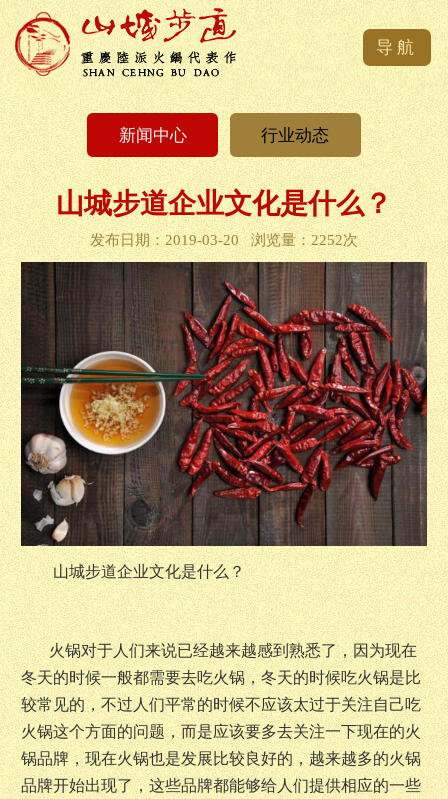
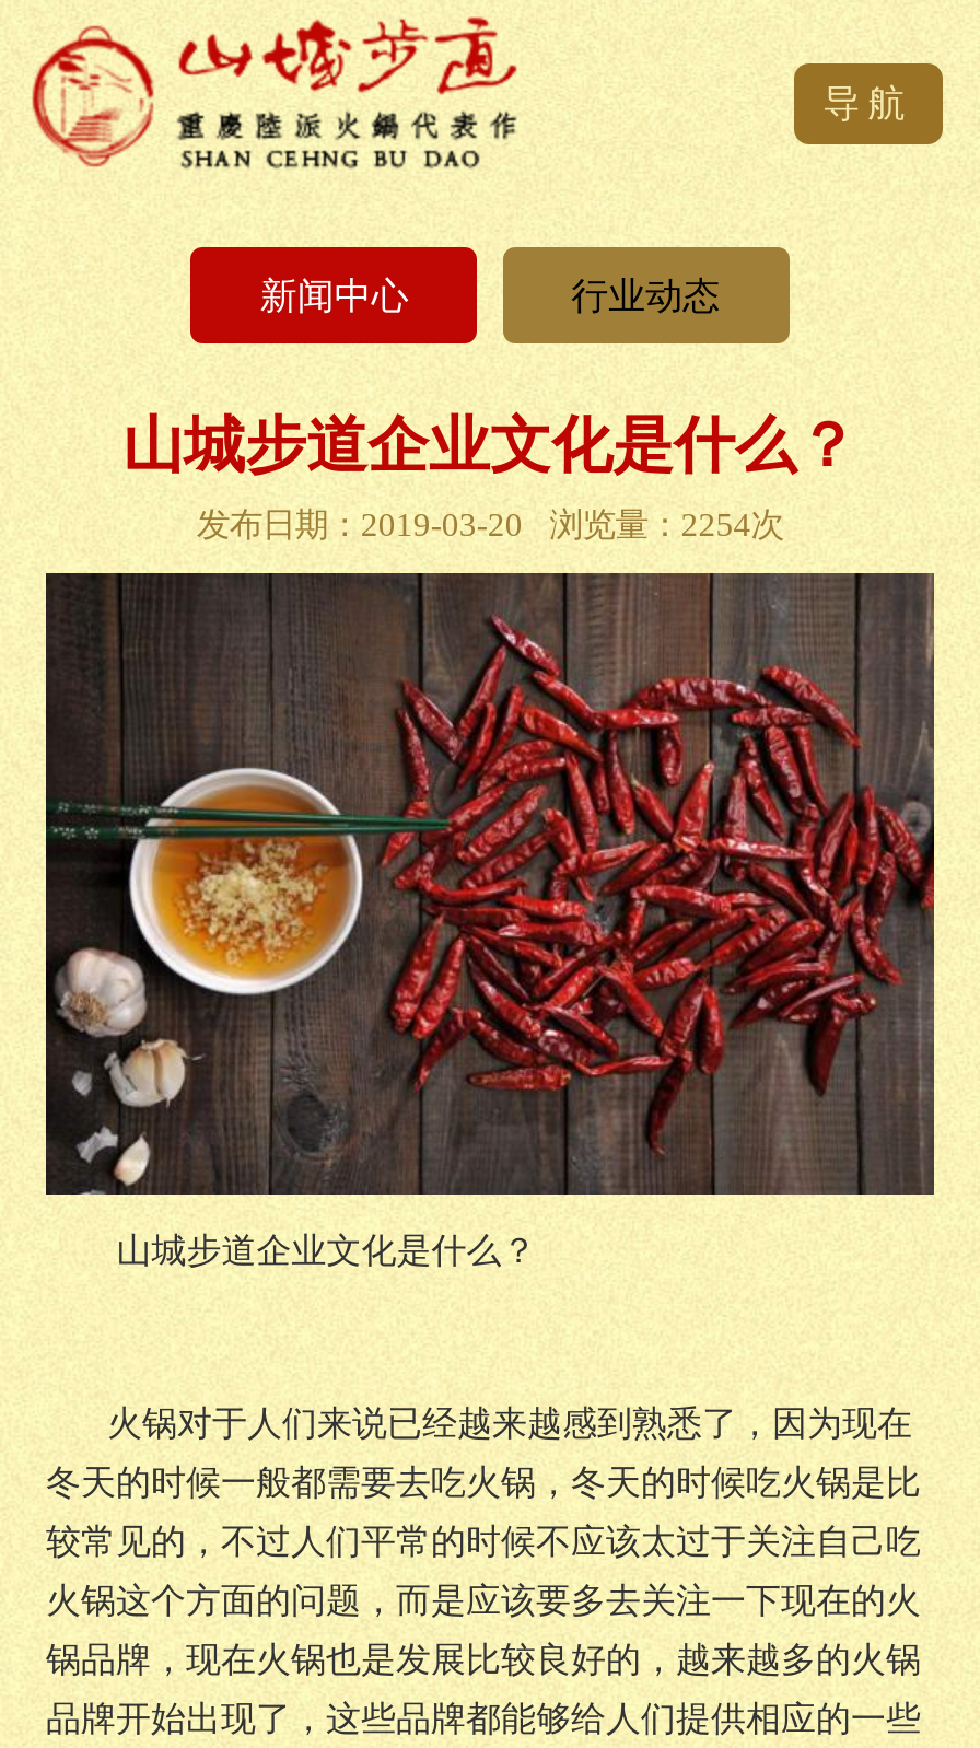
[90,231,358,248] 发布日期：2019-03-20 浏览量：2252次 -> [196,505,784,543] 发布日期：2019-03-20 浏览量：2254次

